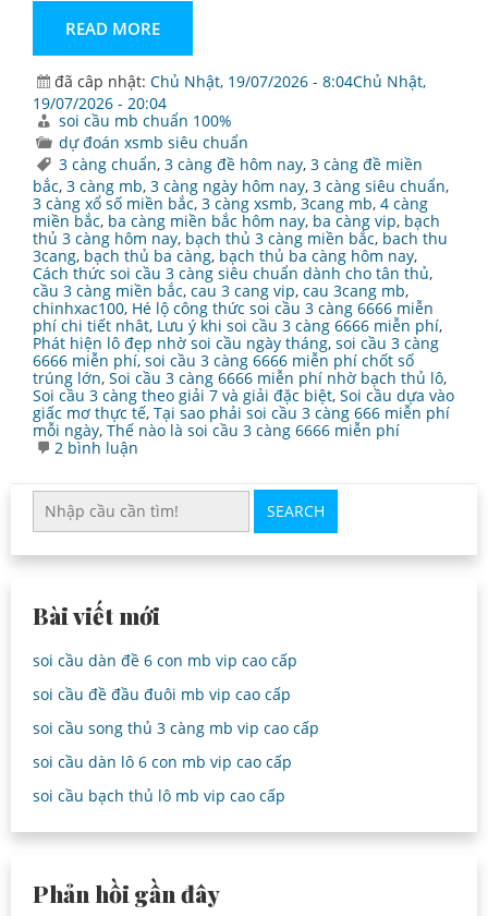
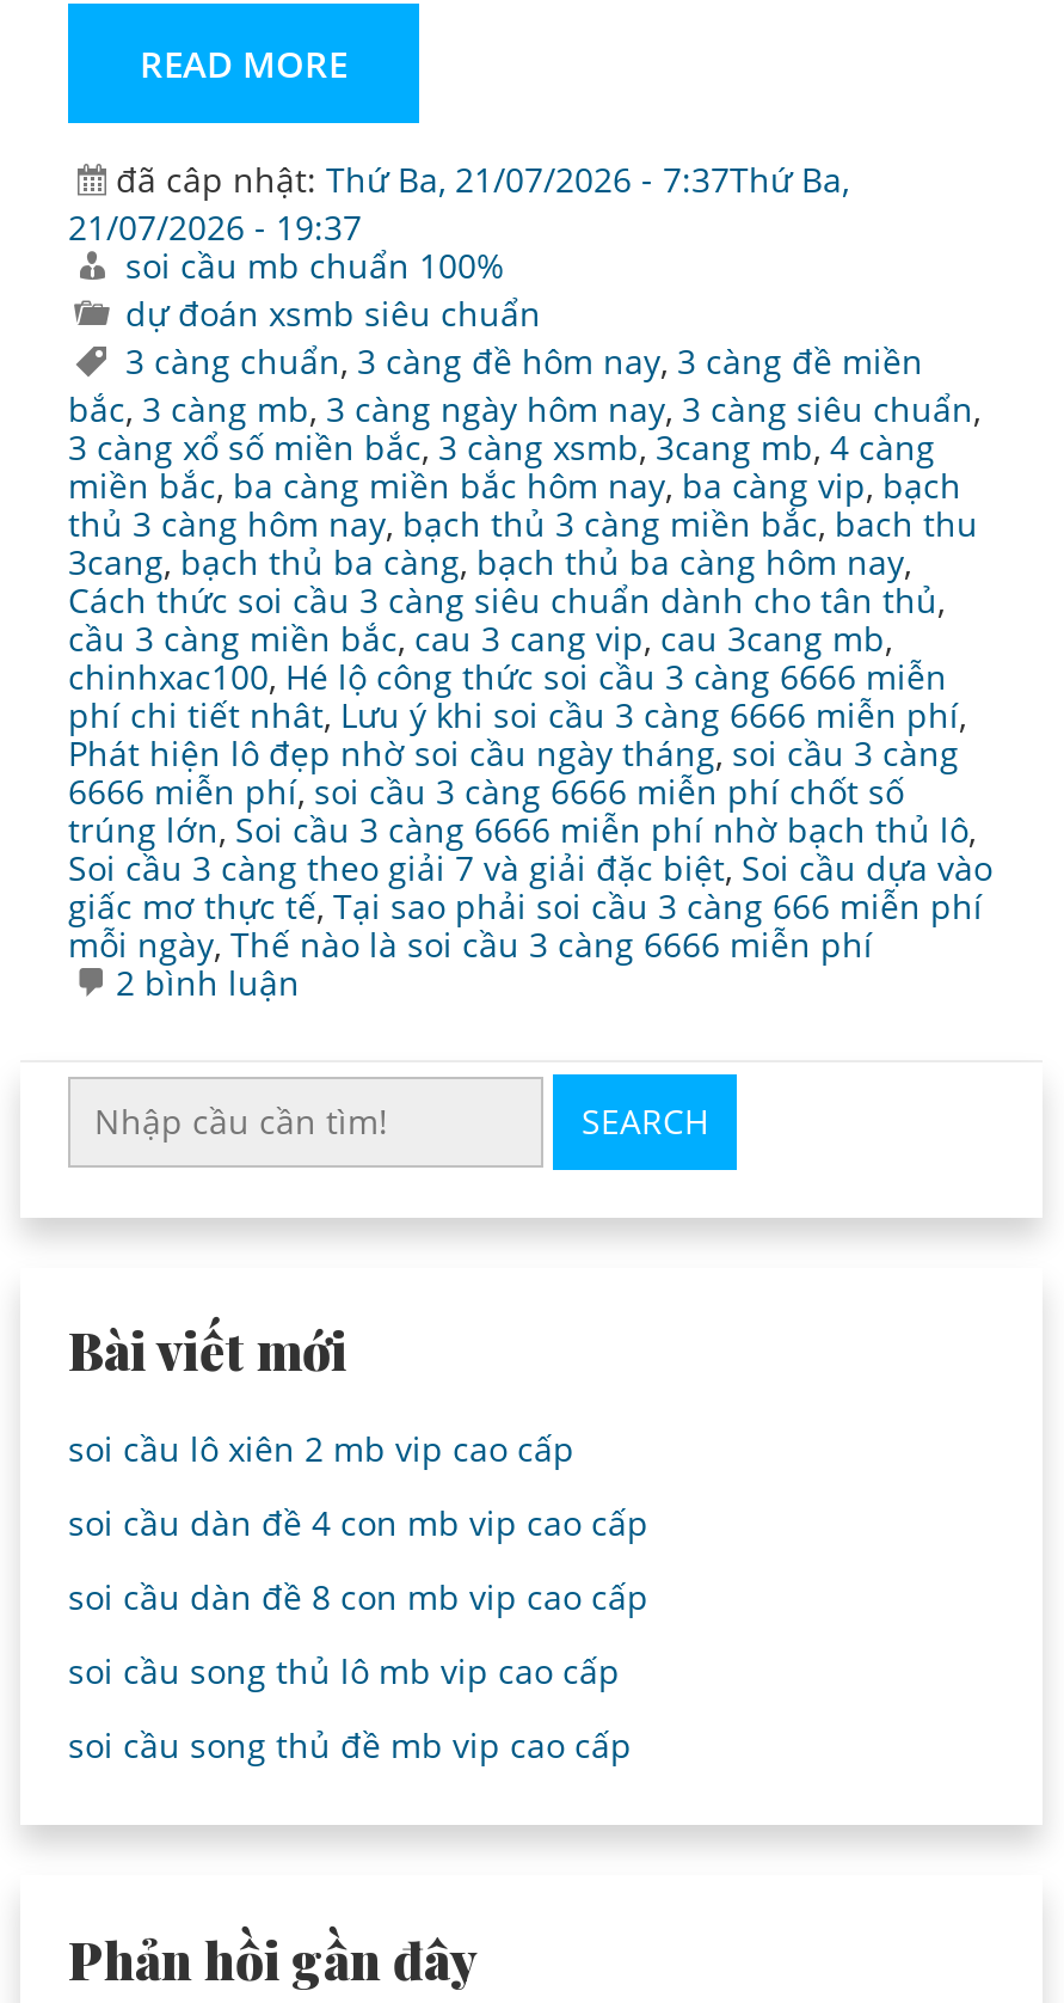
[54,70,426,91] đã câp nhật: Chủ Nhật, 19/07/2026 - 8:04Chủ Nhật, -> [116,155,849,201] đã câp nhật: Thứ Ba, 21/07/2026 - 7:37Thứ Ba,
[33,92,167,113] 19/07/2026 - 20:04 -> [68,203,362,249] 21/07/2026 - 19:37
[33,650,297,671] soi cầu dàn đề 6 con mb vip cao cấp -> [68,1426,574,1472] soi cầu lô xiên 2 mb vip cao cấp
[33,684,291,705] soi cầu đề đầu đuôi mb vip cao cấp -> [68,1501,648,1546] soi cầu dàn đề 4 con mb vip cao cấp
[33,718,319,739] soi cầu song thủ 3 càng mb vip cao cấp -> [68,1575,648,1620] soi cầu dàn đề 8 con mb vip cao cấp
[33,752,292,772] soi cầu dàn lô 6 con mb vip cao cấp -> [68,1649,620,1694] soi cầu song thủ lô mb vip cao cấp
[33,785,285,806] soi cầu bạch thủ lô mb vip cao cấp -> [68,1723,632,1768] soi cầu song thủ đề mb vip cao cấp

